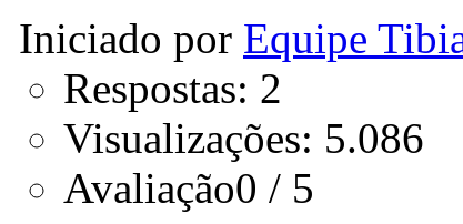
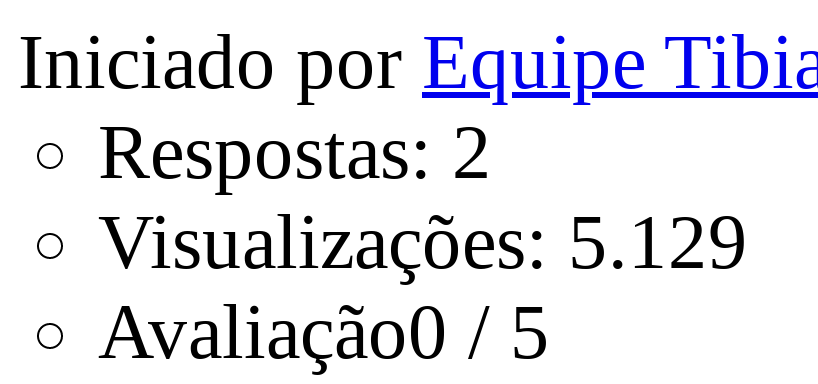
[63,114,424,162] Visualizações: 5.086 -> [98,198,748,284] Visualizações: 5.129

